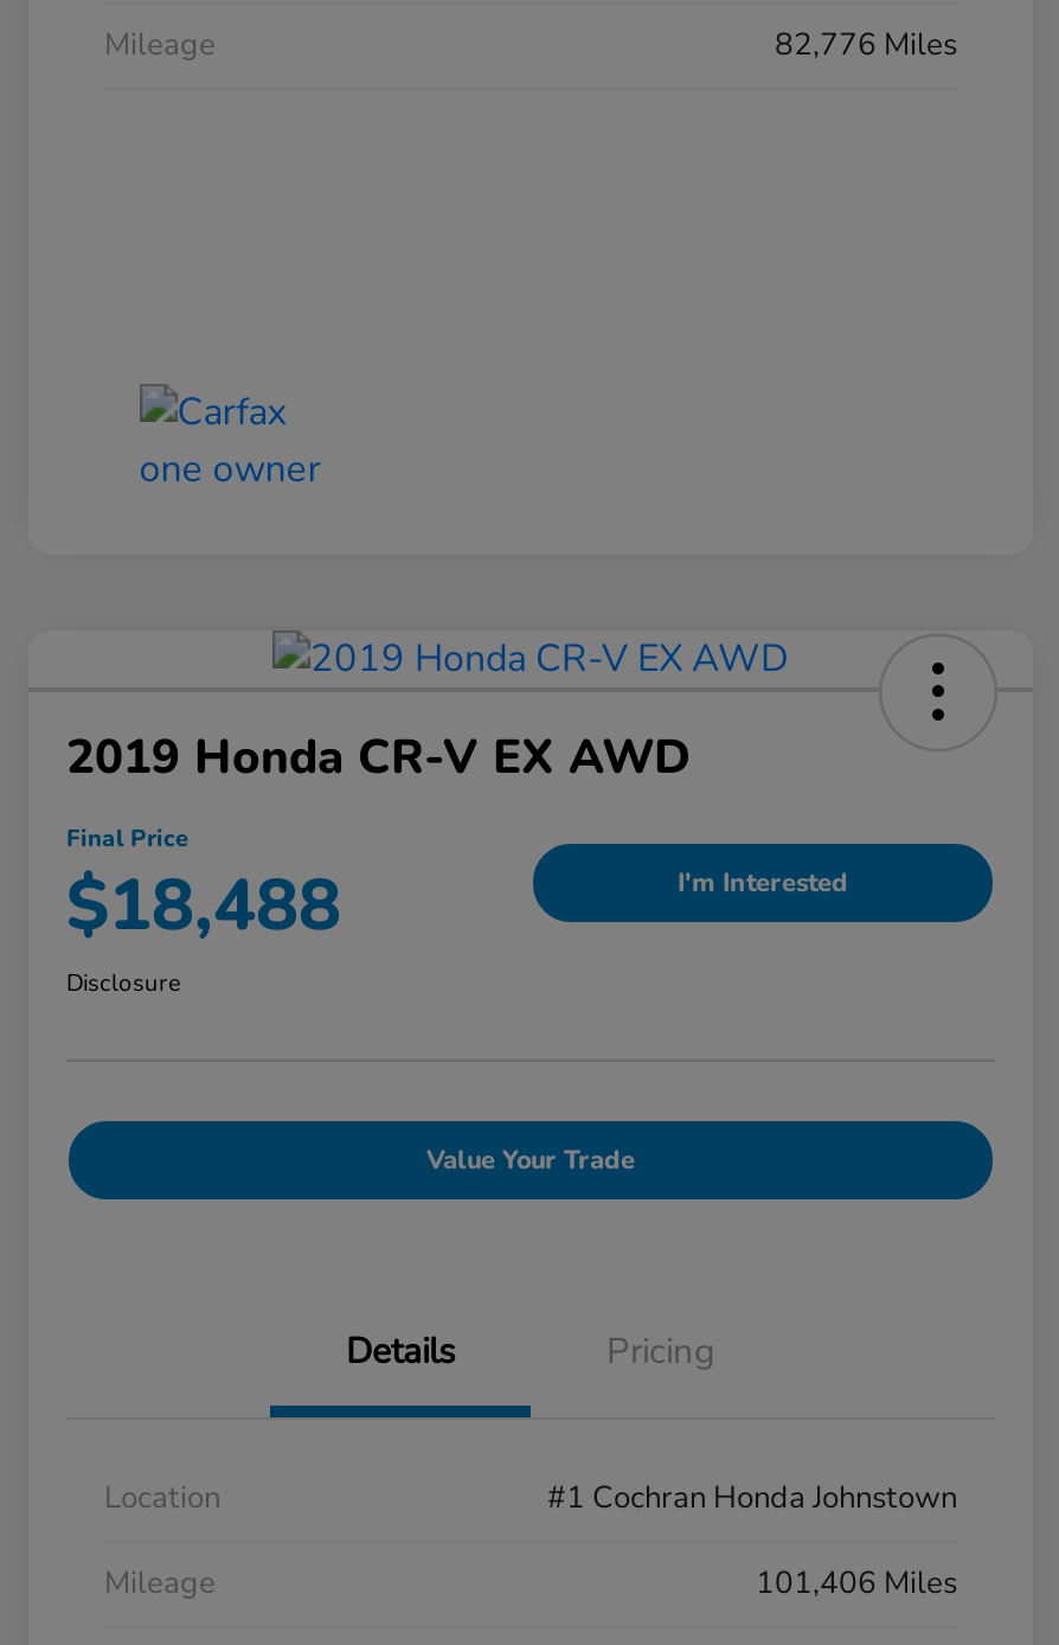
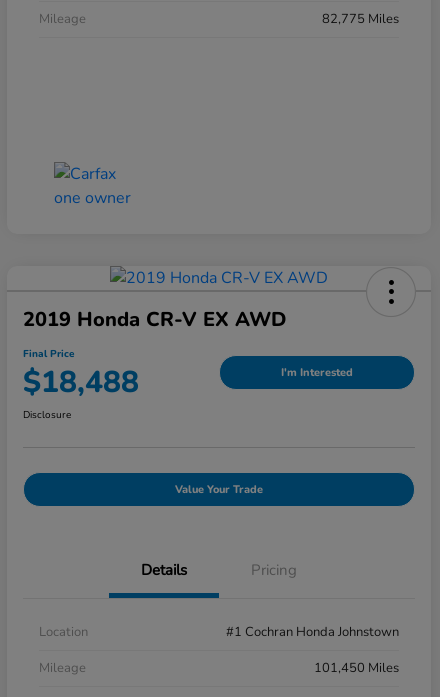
[775,23,957,66] 82,776 Miles -> [322,10,399,28] 82,775 Miles
[756,1562,957,1604] 101,406 Miles -> [314,659,399,677] 101,450 Miles

